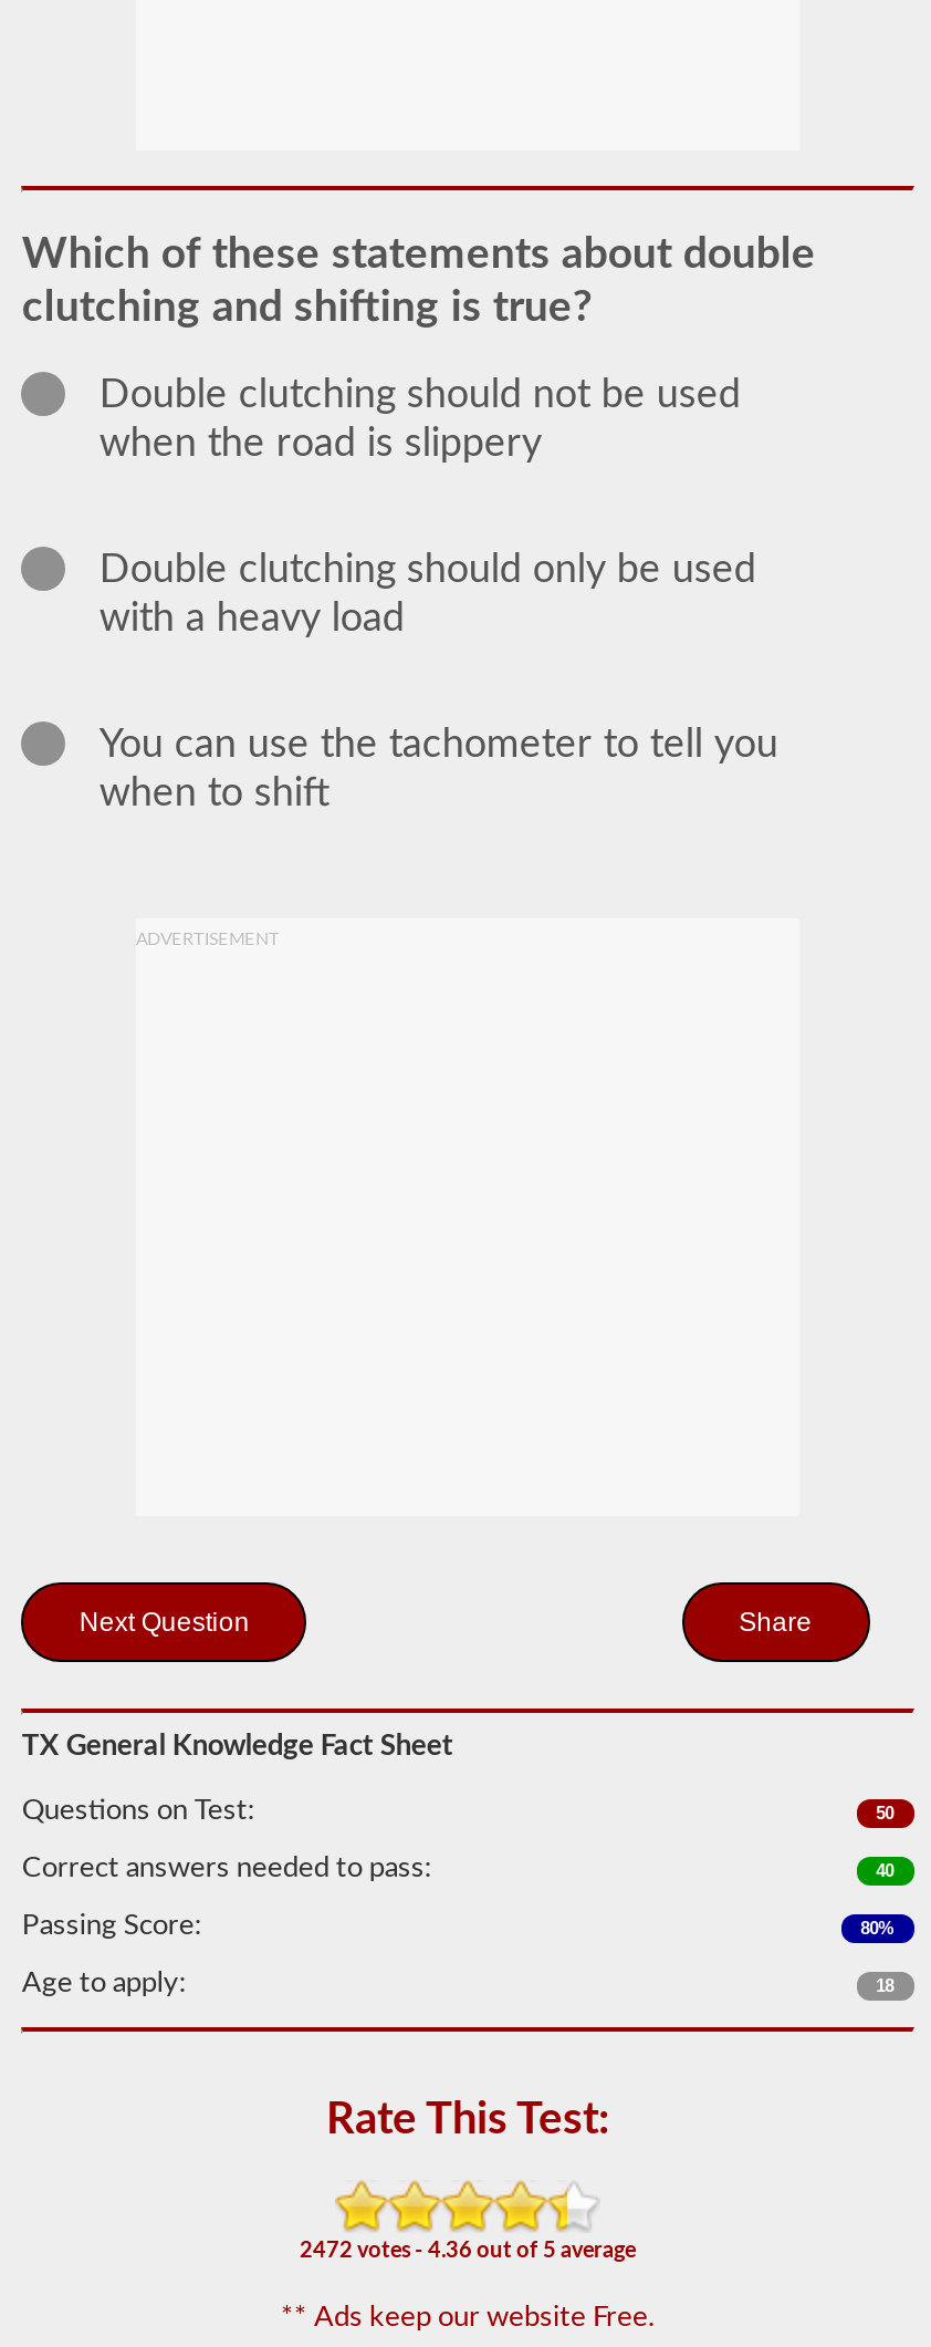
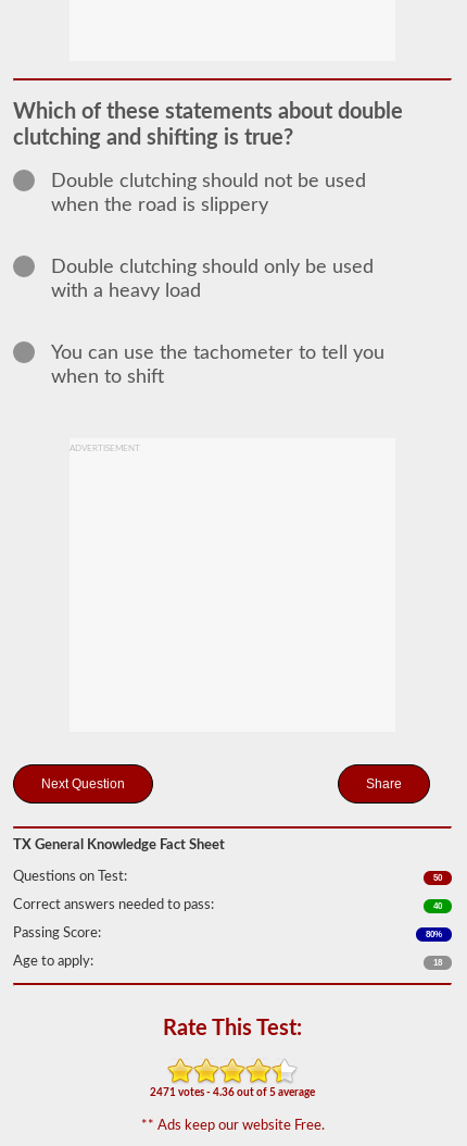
[300,2239,636,2261] 2472 votes - 4.36 out of 5 average -> [150,1087,315,1098] 2471 votes - 4.36 out of 5 average

